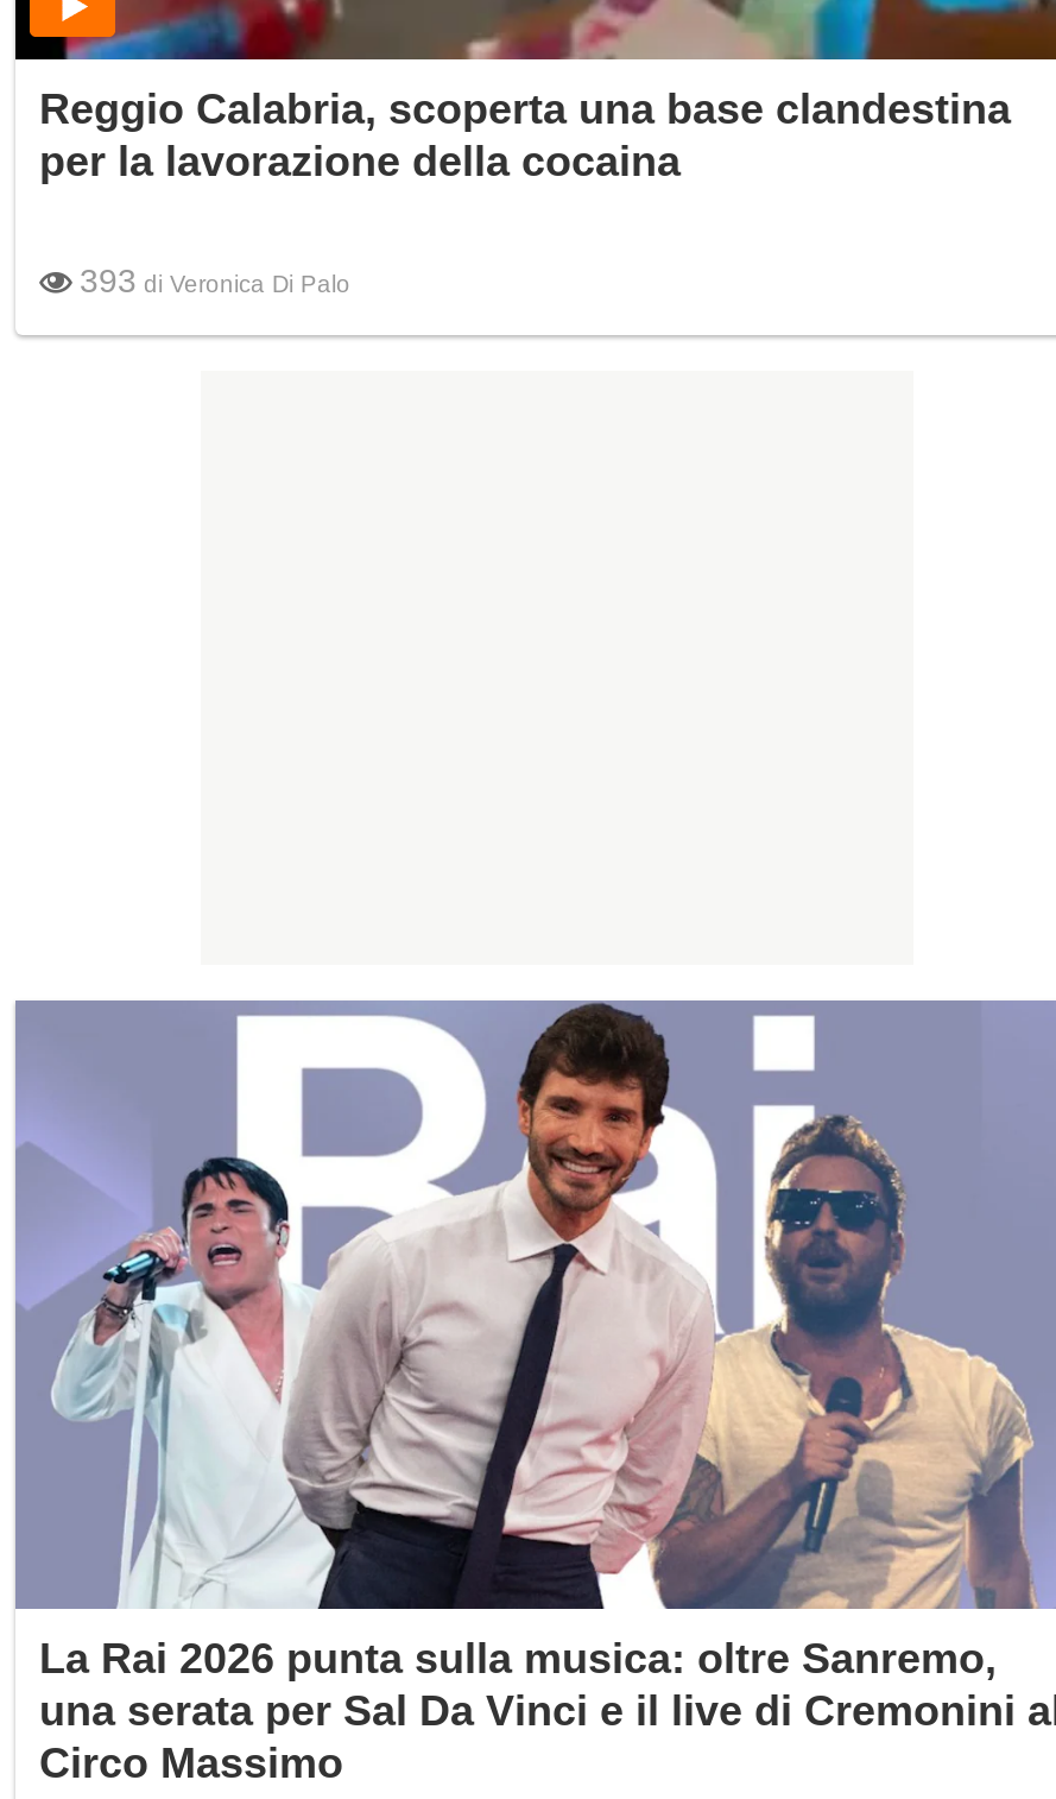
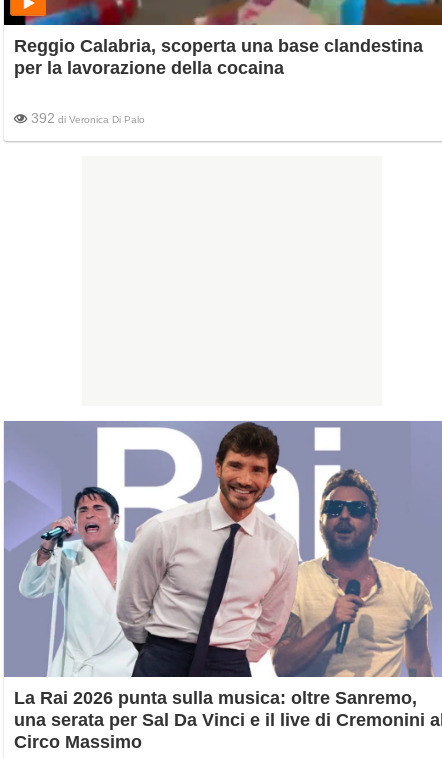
[80,261,350,299] 393 di Veronica Di Palo -> [31,110,145,126] 392 di Veronica Di Palo

